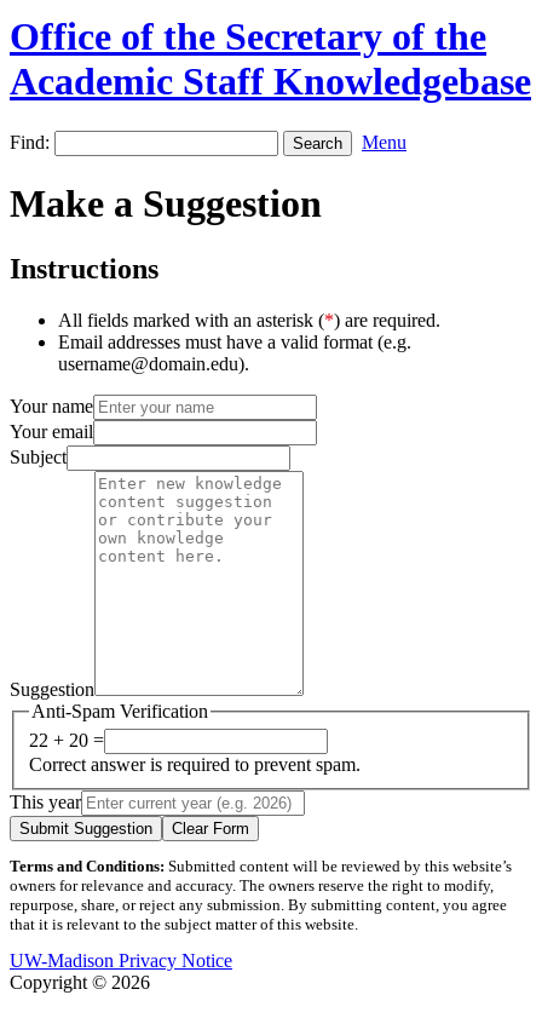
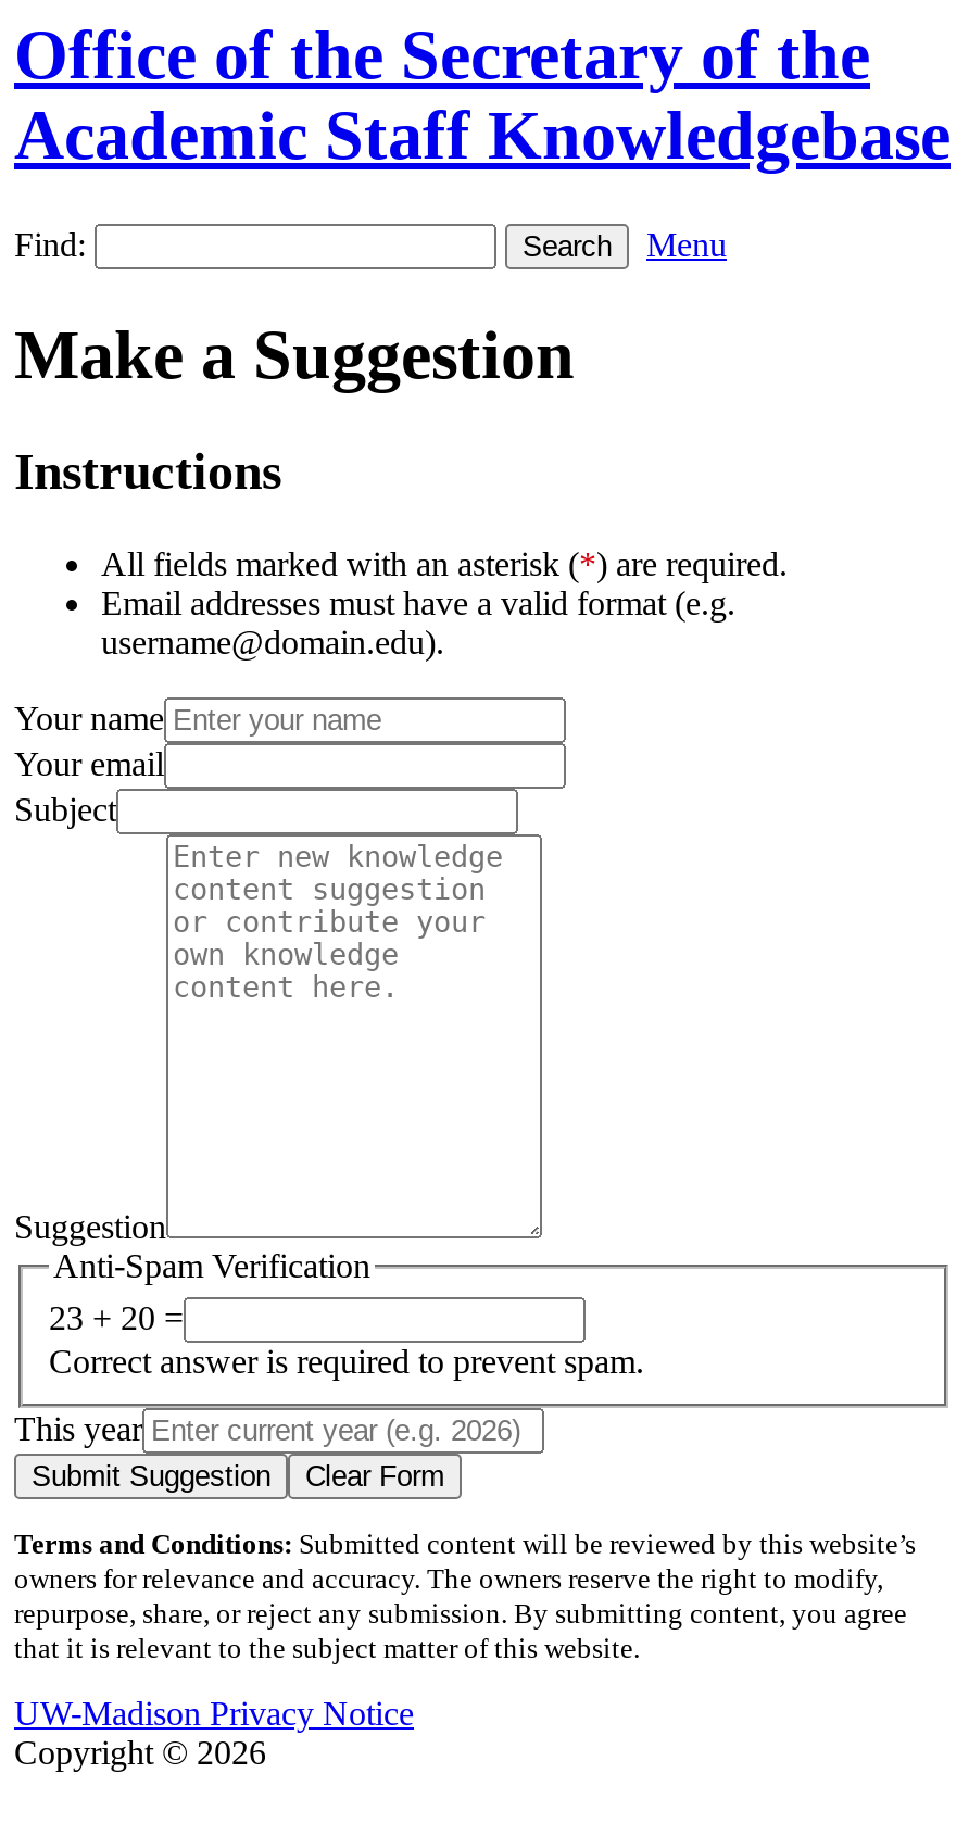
[29,730,104,751] 22 + 20 = -> [49,1300,184,1337] 23 + 20 =

